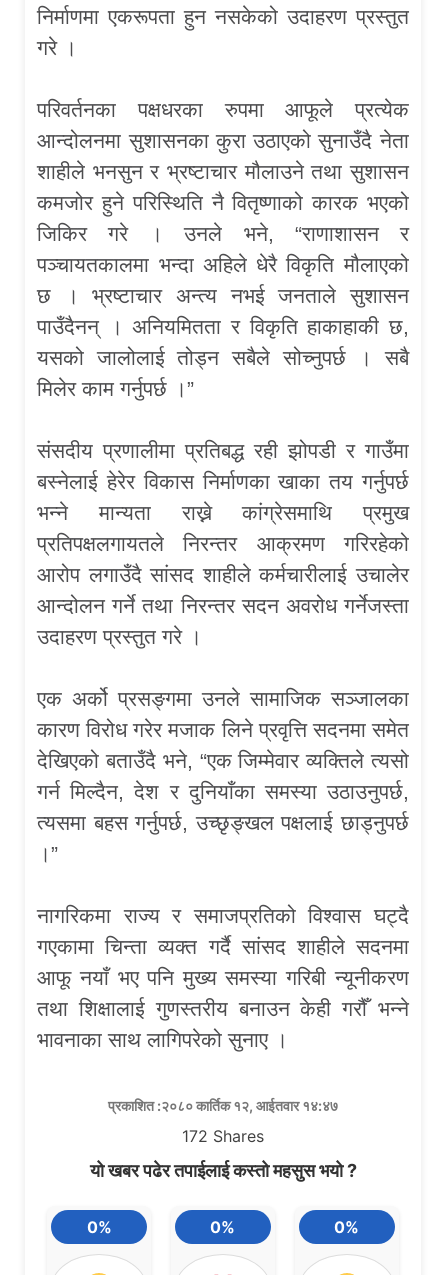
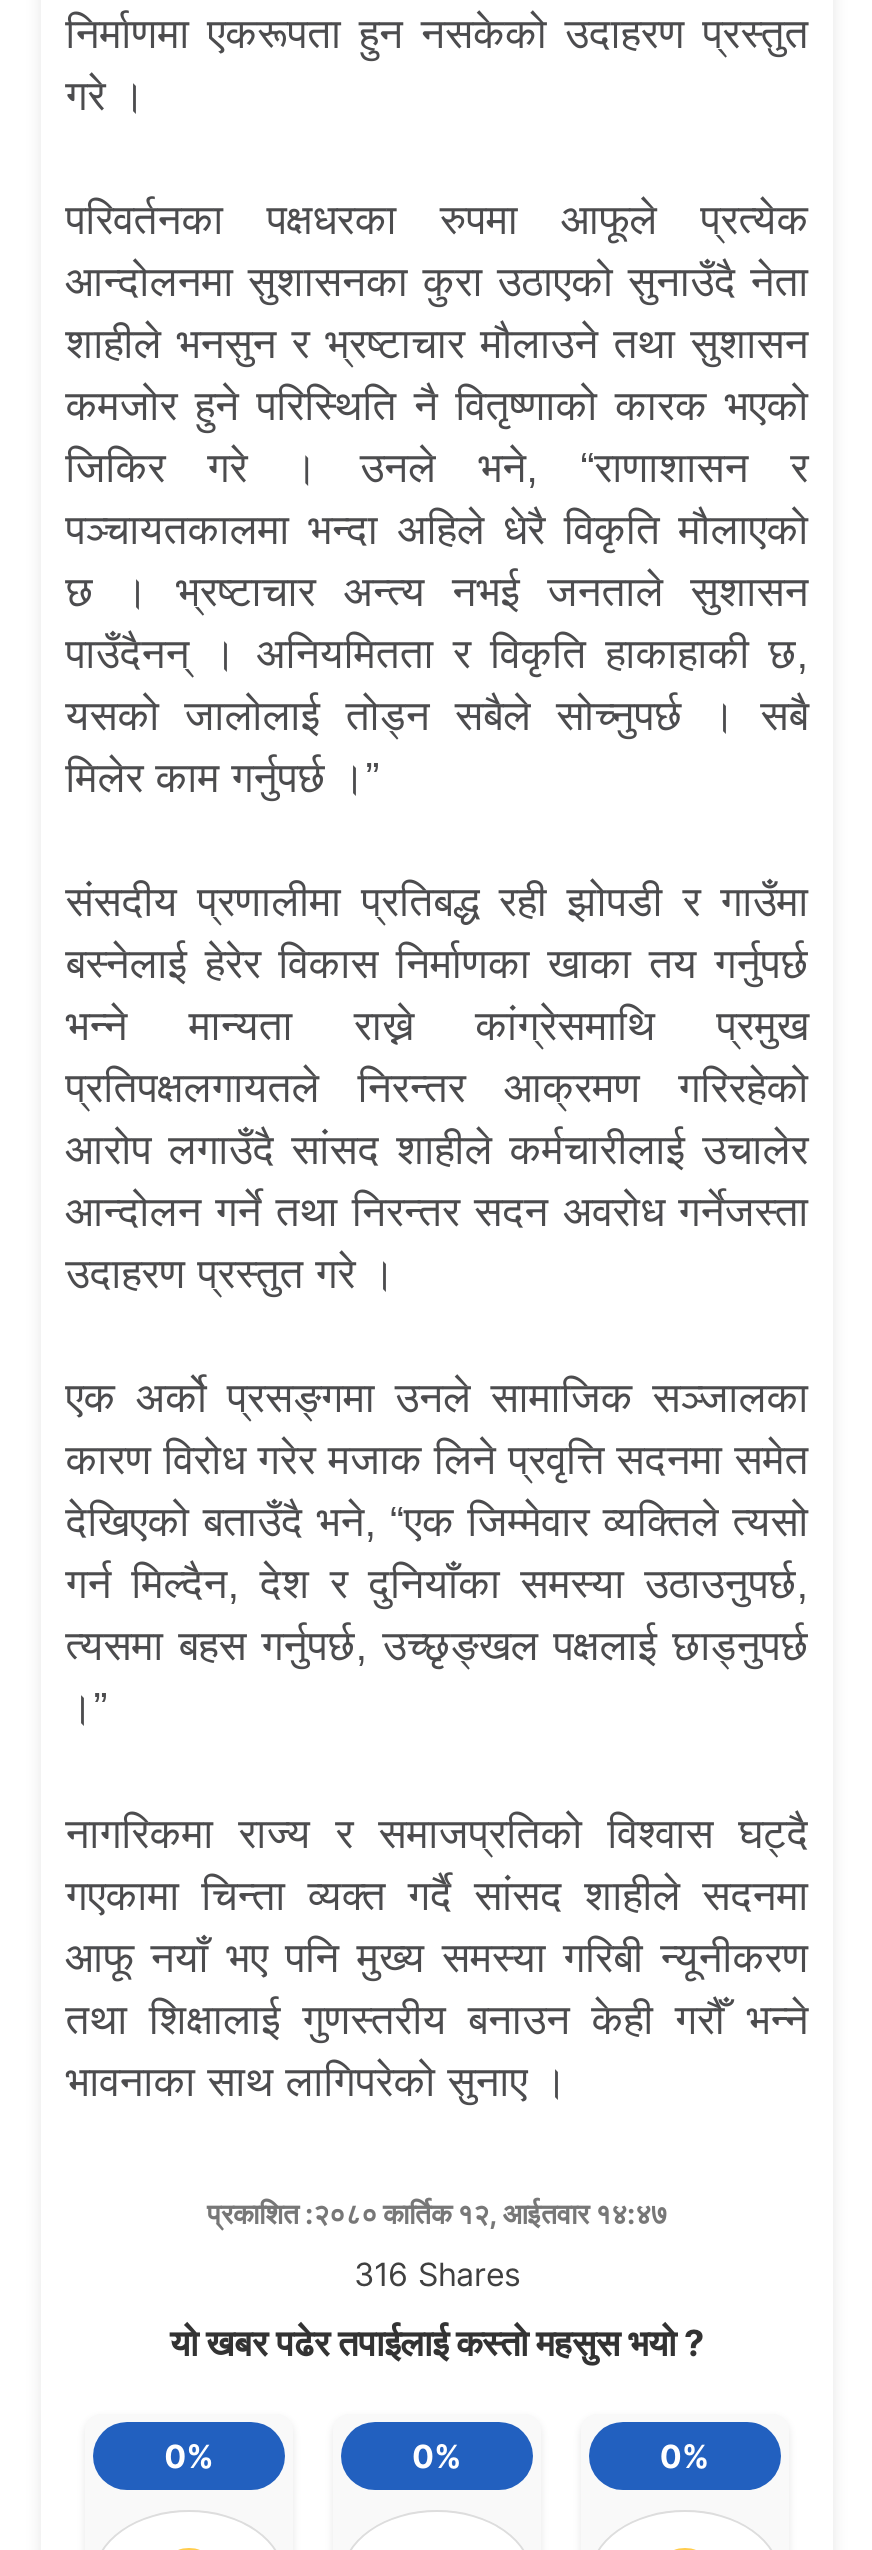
[182,1126,264,1146] 172 Shares -> [354,2253,520,2293] 316 Shares

